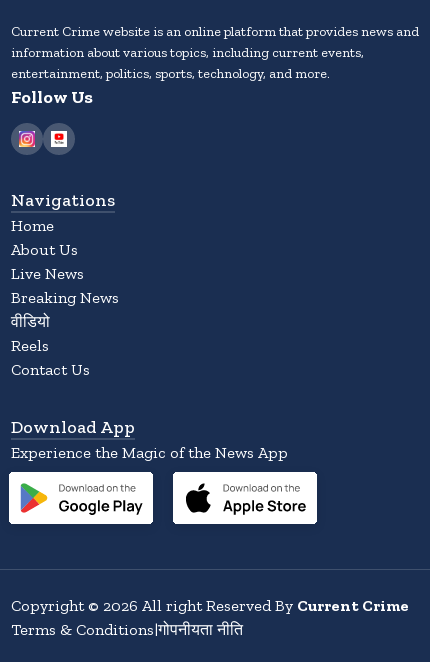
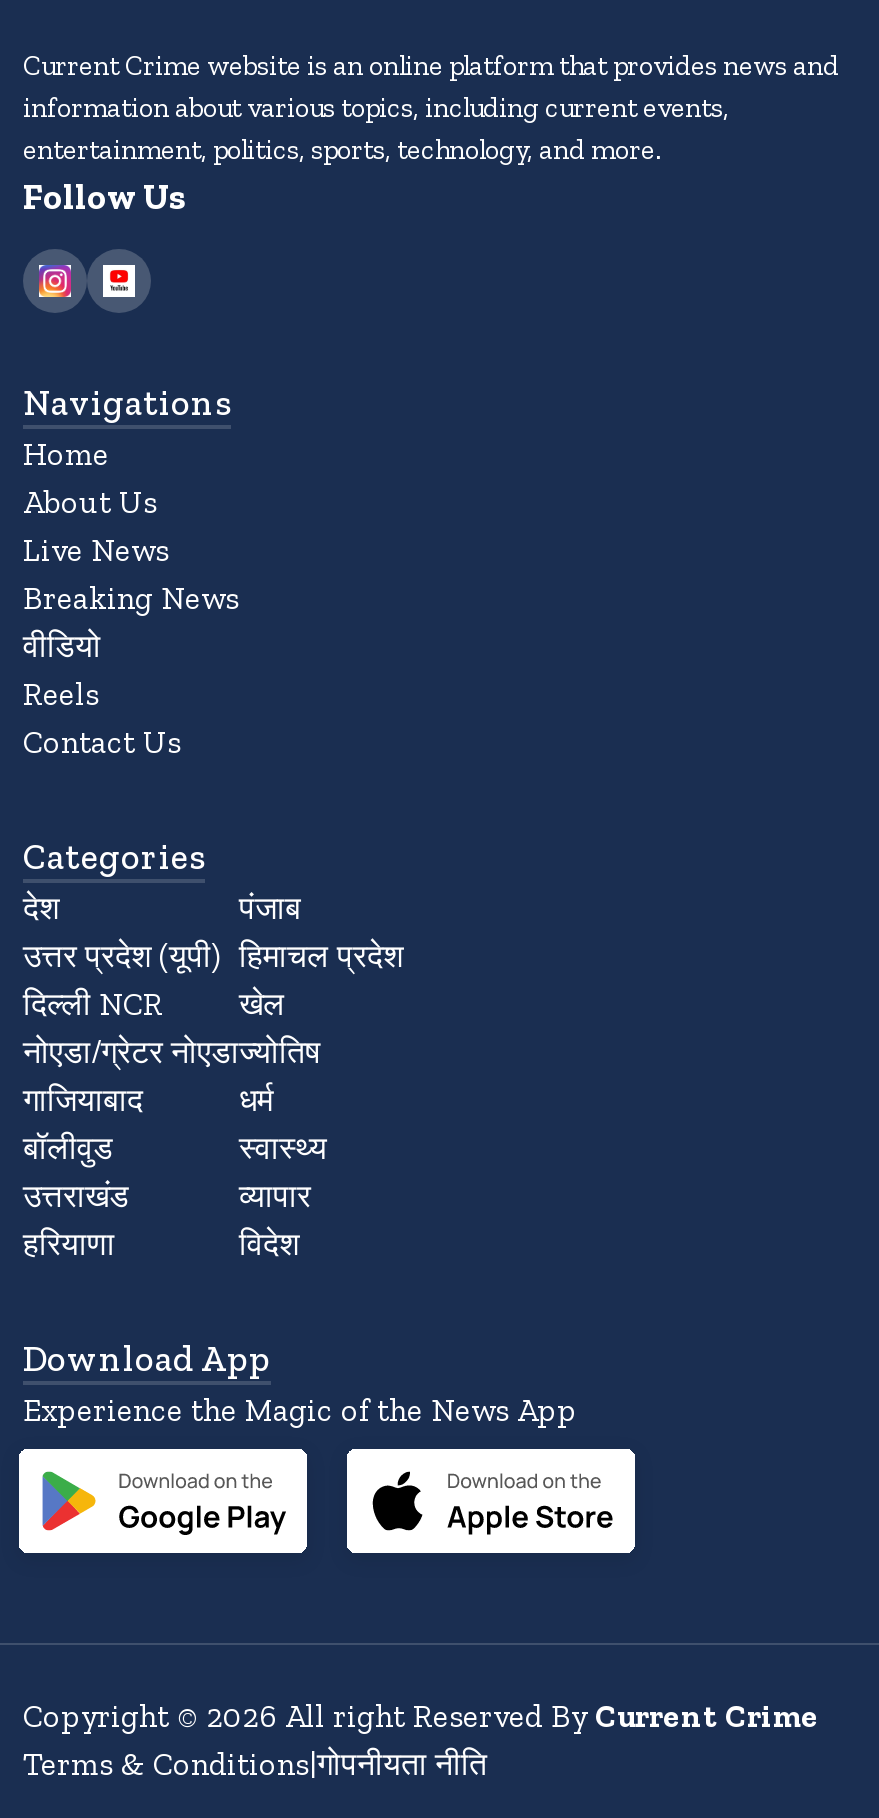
none -> [23,835,239,1263] Categories | देश | उत्तर प्रदेश (यूपी) | दिल्ली NCR | नोएडा/ग्रेटर नोएडा | गाजियाबाद | बॉलीवुड | उत्तराखंड | हरियाणा
none -> [239,889,403,1263] पंजाब | हिमाचल प्रदेश | खेल | ज्योतिष | धर्म | स्वास्थ्य | व्यापार | विदेश

